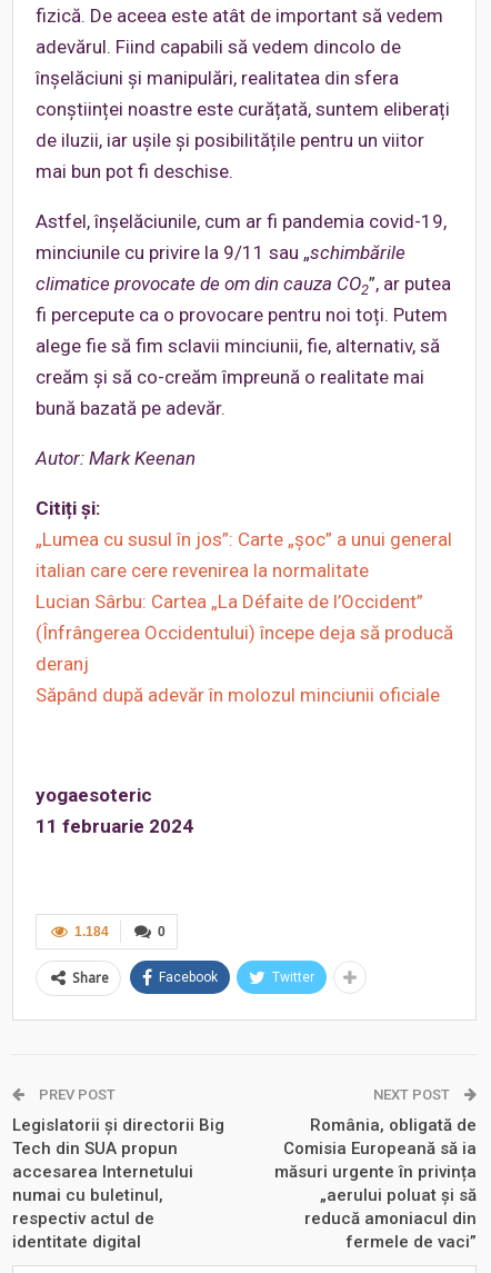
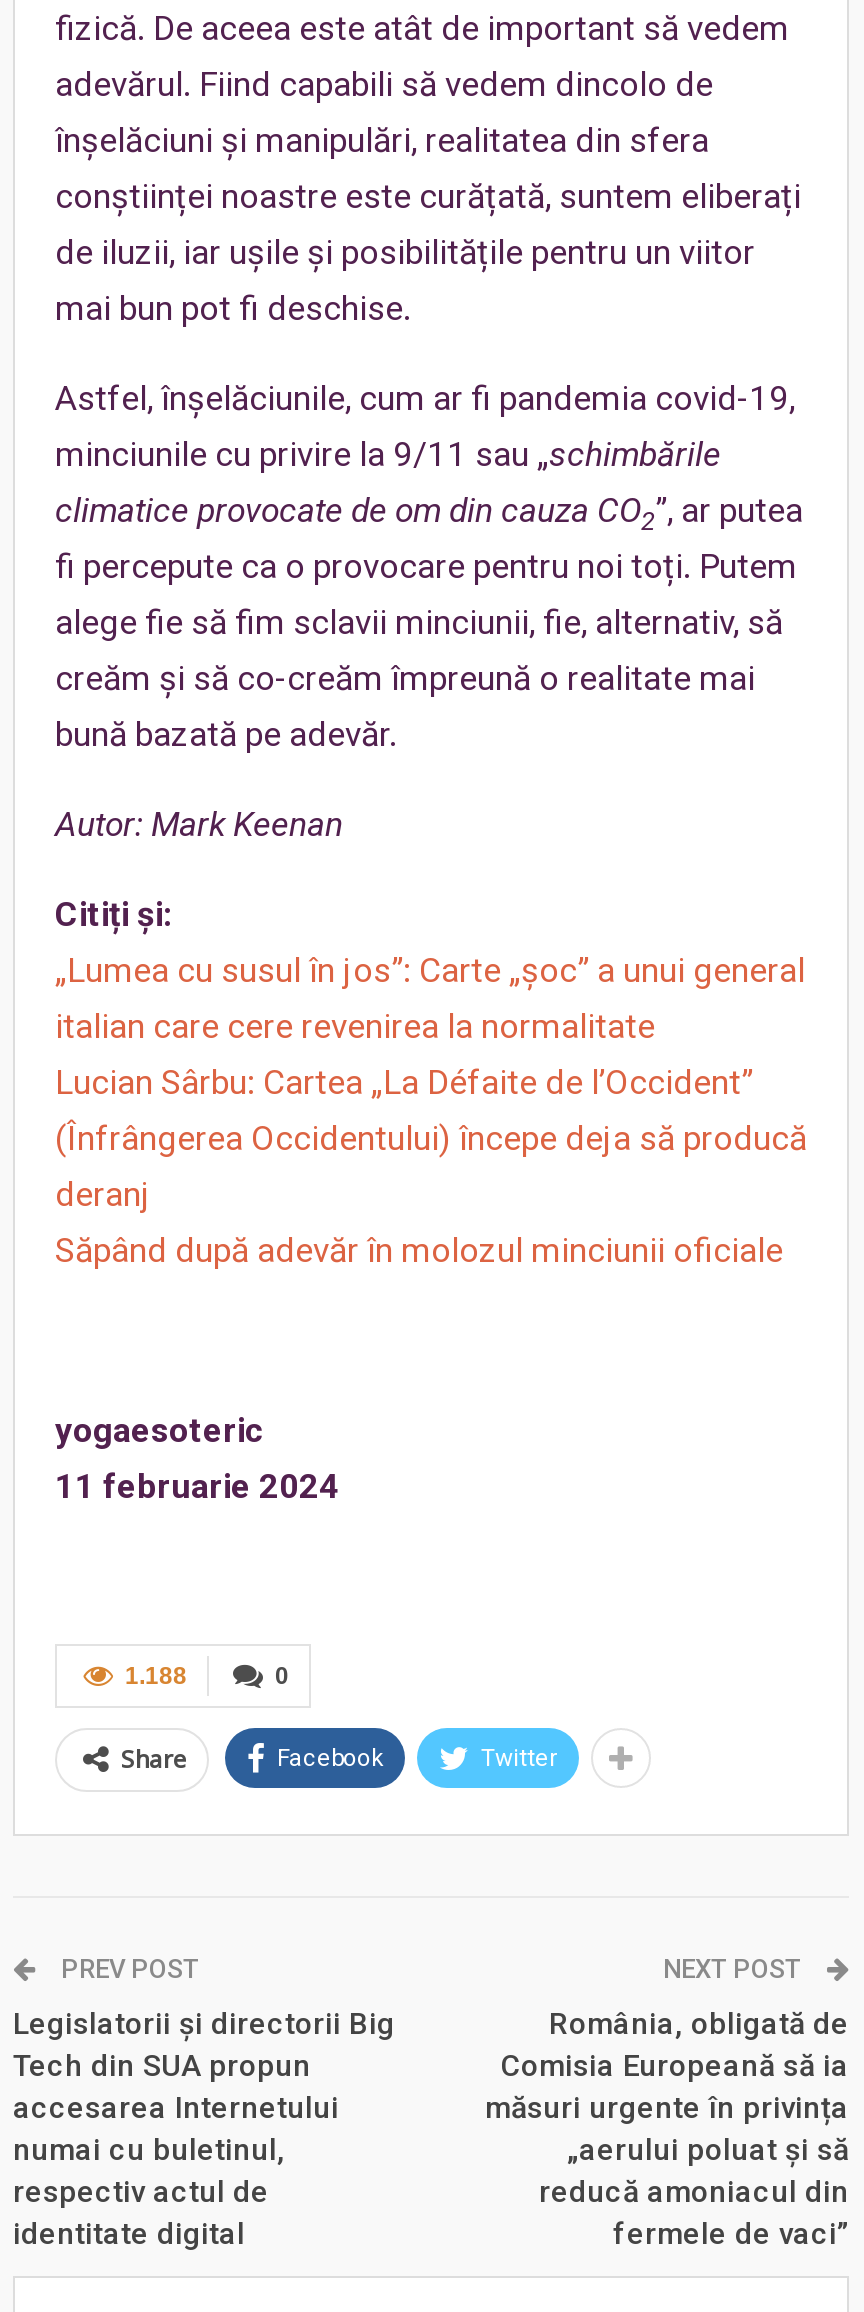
[74,924,109,940] 1.184 -> [125,1663,187,1691] 1.188

